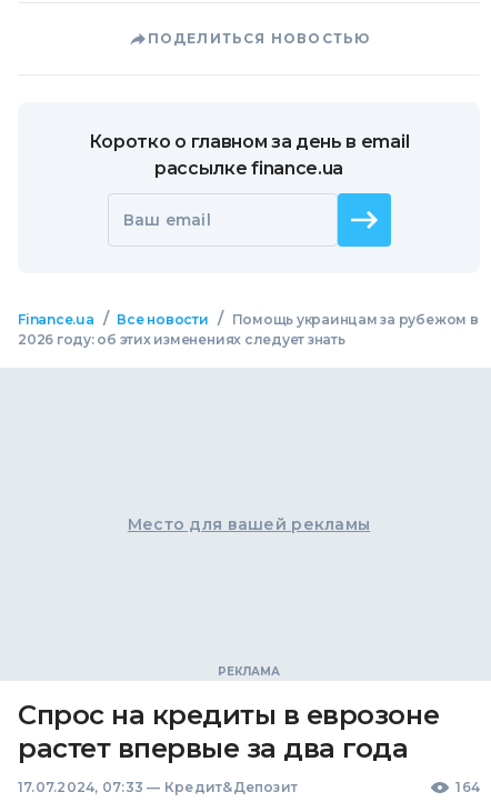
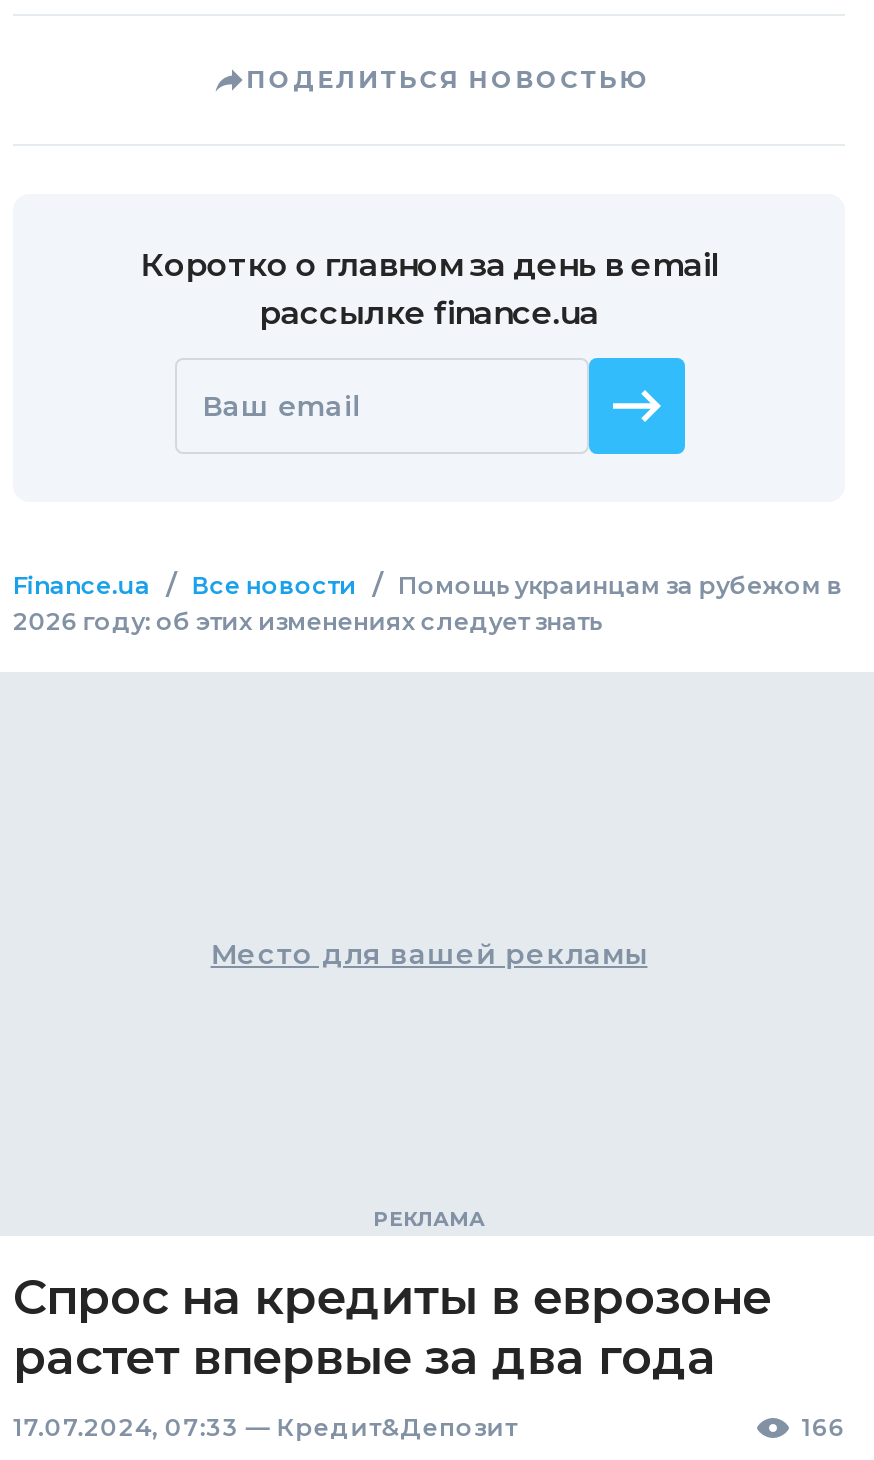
[456,778,480,795] 164 -> [802,1411,845,1441] 166

